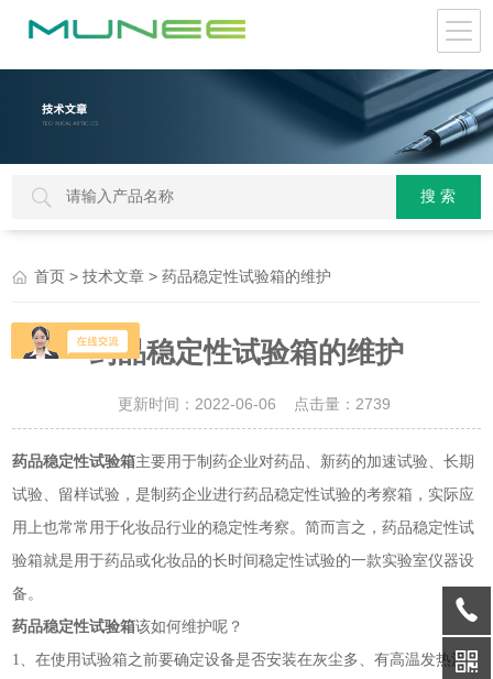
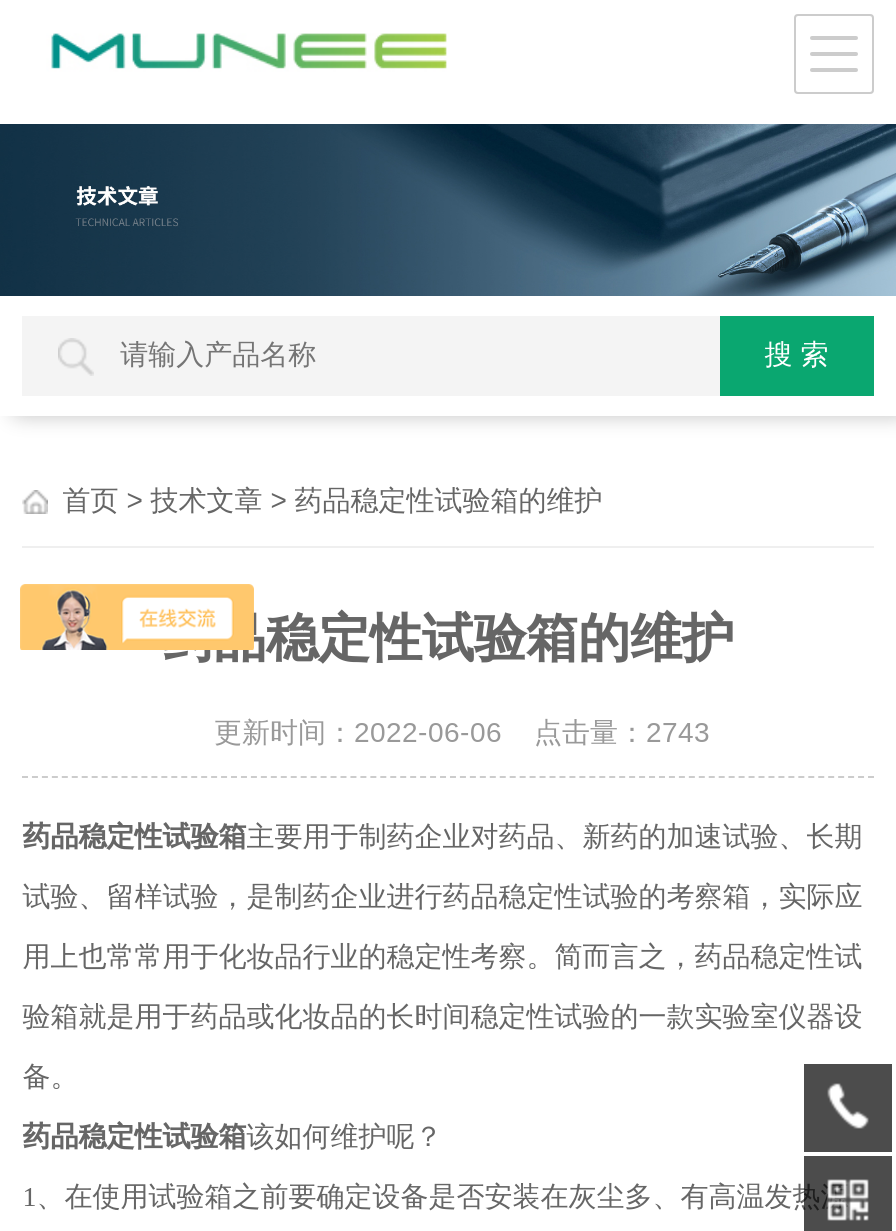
[102,395,391,413] 更新时间：2022-06-06 点击量：2739 -> [186,716,710,748] 更新时间：2022-06-06 点击量：2743

